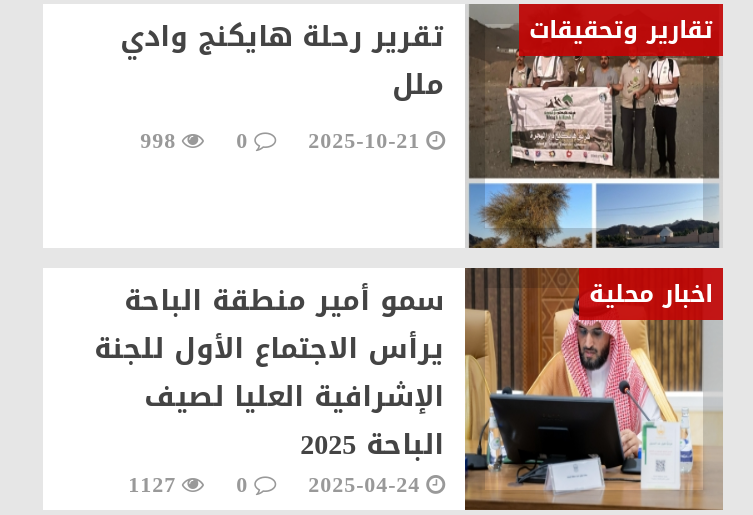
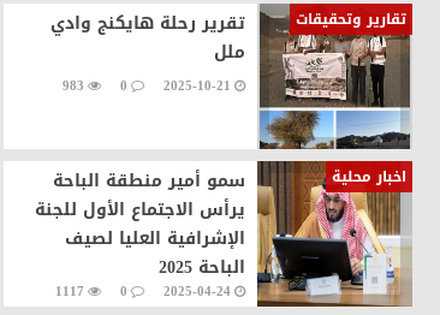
[140,121,420,163] 998 0 2025-10-21 -> [62,73,230,98] 983 0 2025-10-21
[128,464,420,506] 1127 0 2025-04-24 -> [55,279,230,304] 1117 0 2025-04-24

